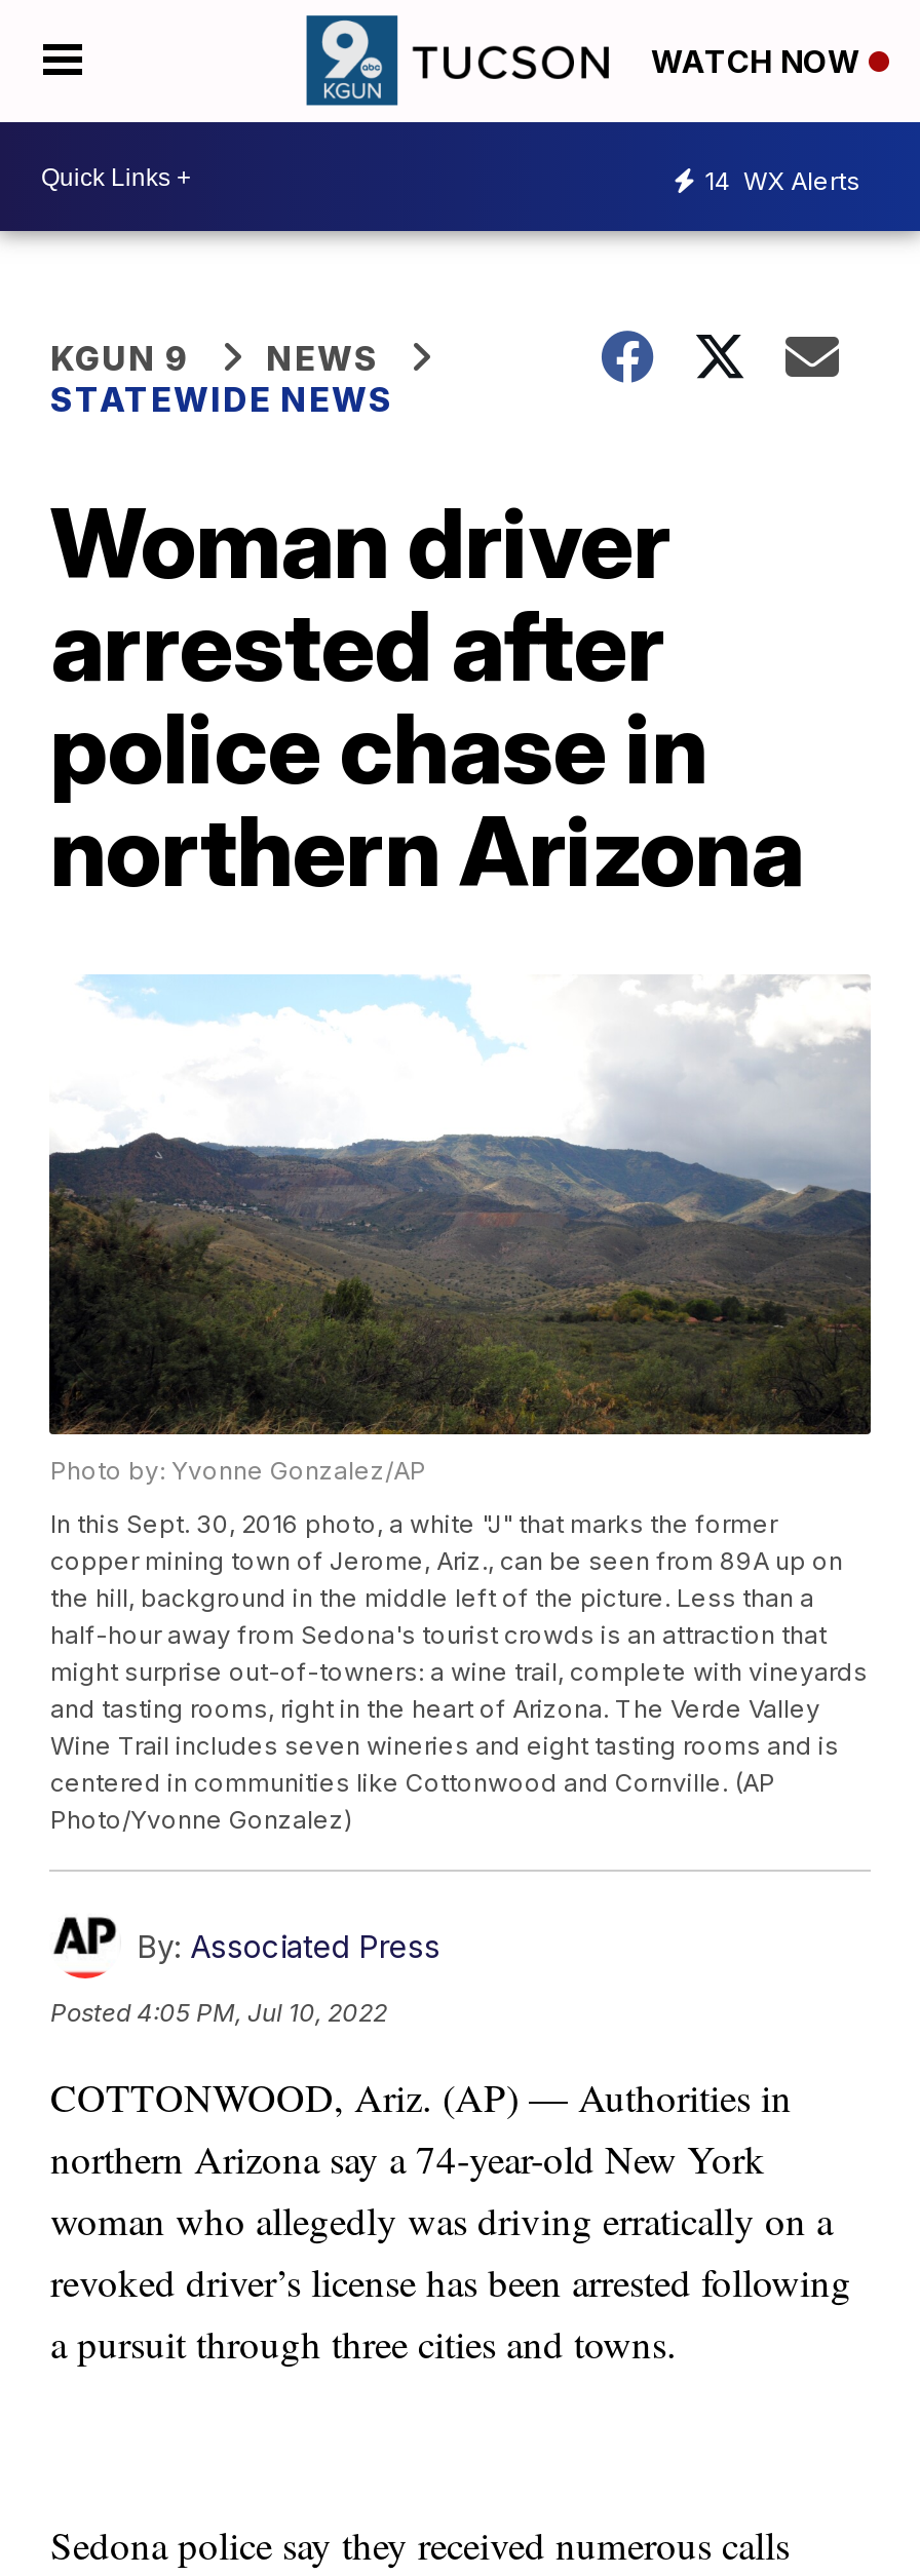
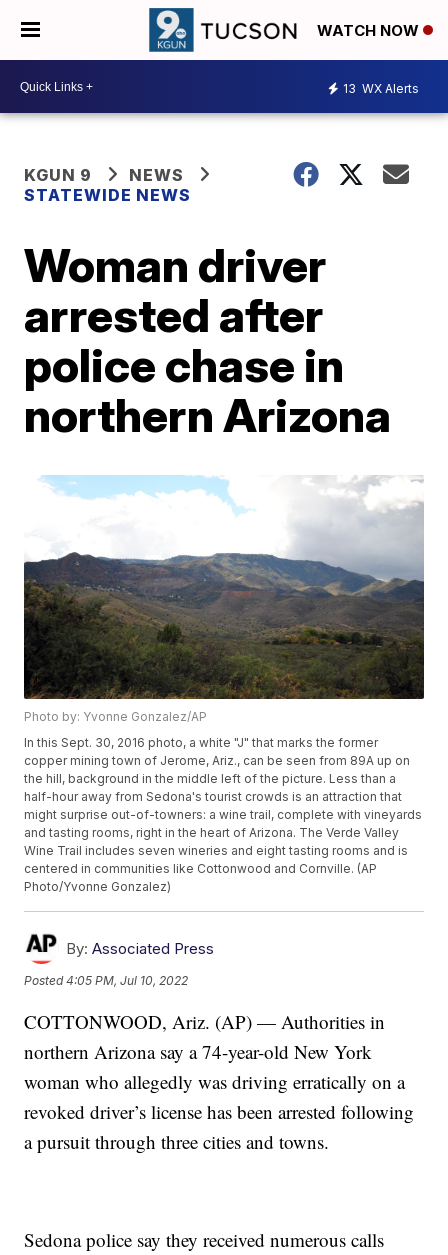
[704,164,860,195] 14 WX Alerts -> [343,80,419,95] 13 WX Alerts

